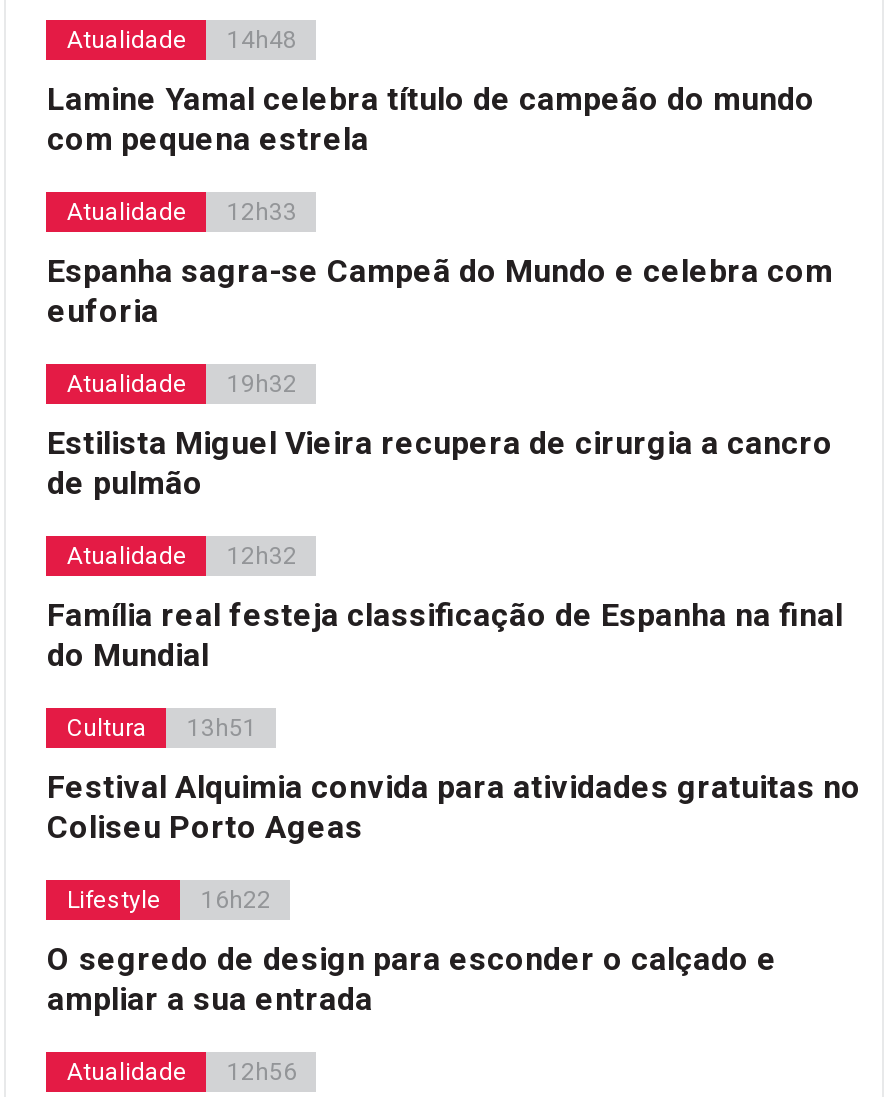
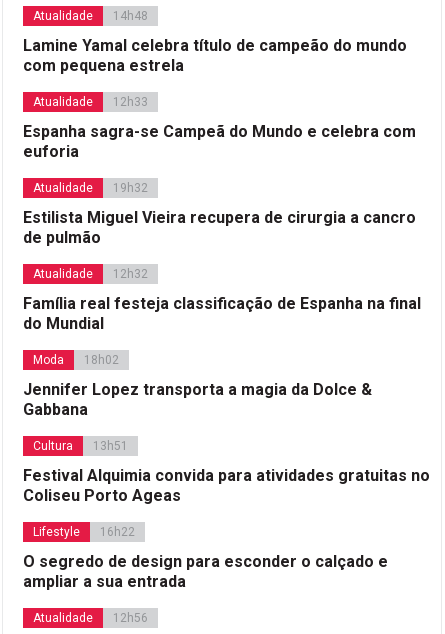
none -> [23,353,372,419] Moda | 18h02 | Jennifer Lopez transporta a magia da Dolce & | Gabbana

